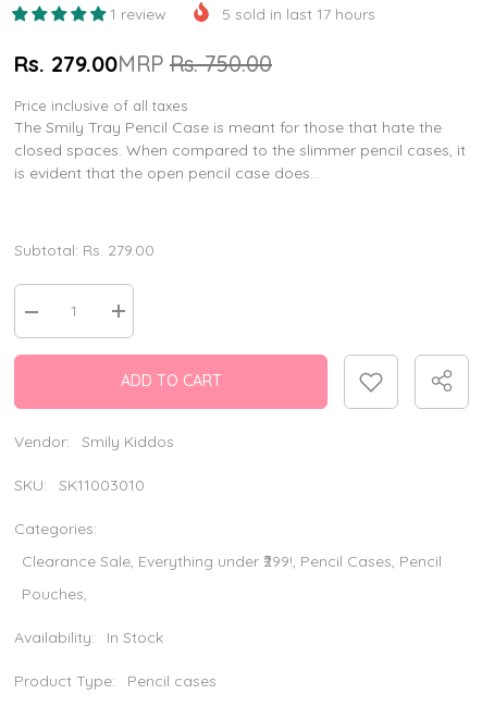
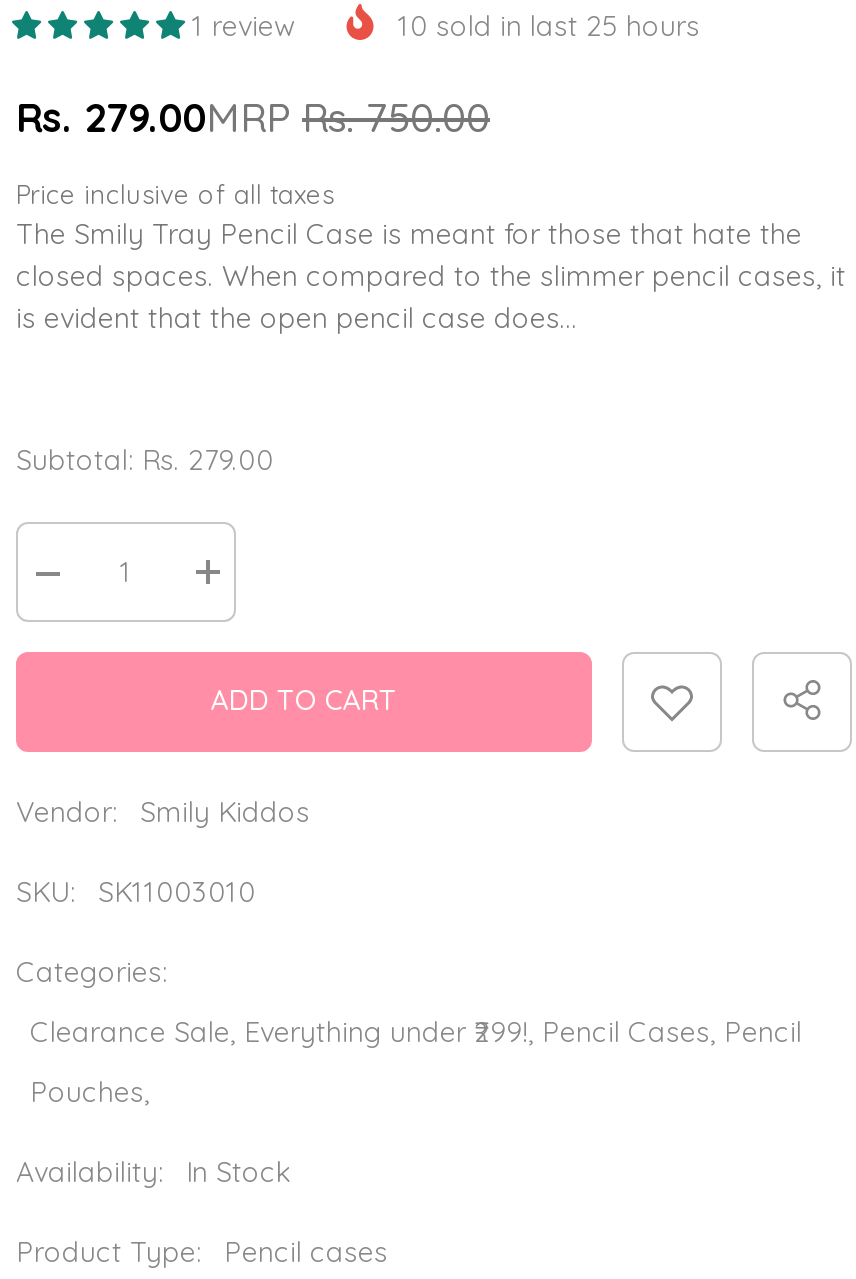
[222,4,375,24] 5 sold in last 17 hours -> [398,7,700,43] 10 sold in last 25 hours

